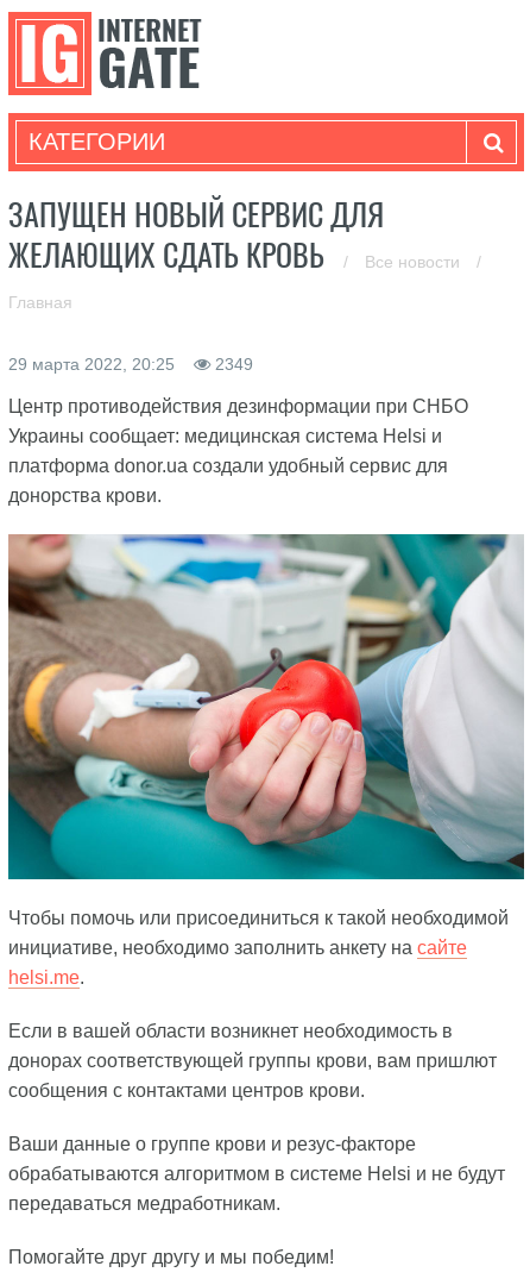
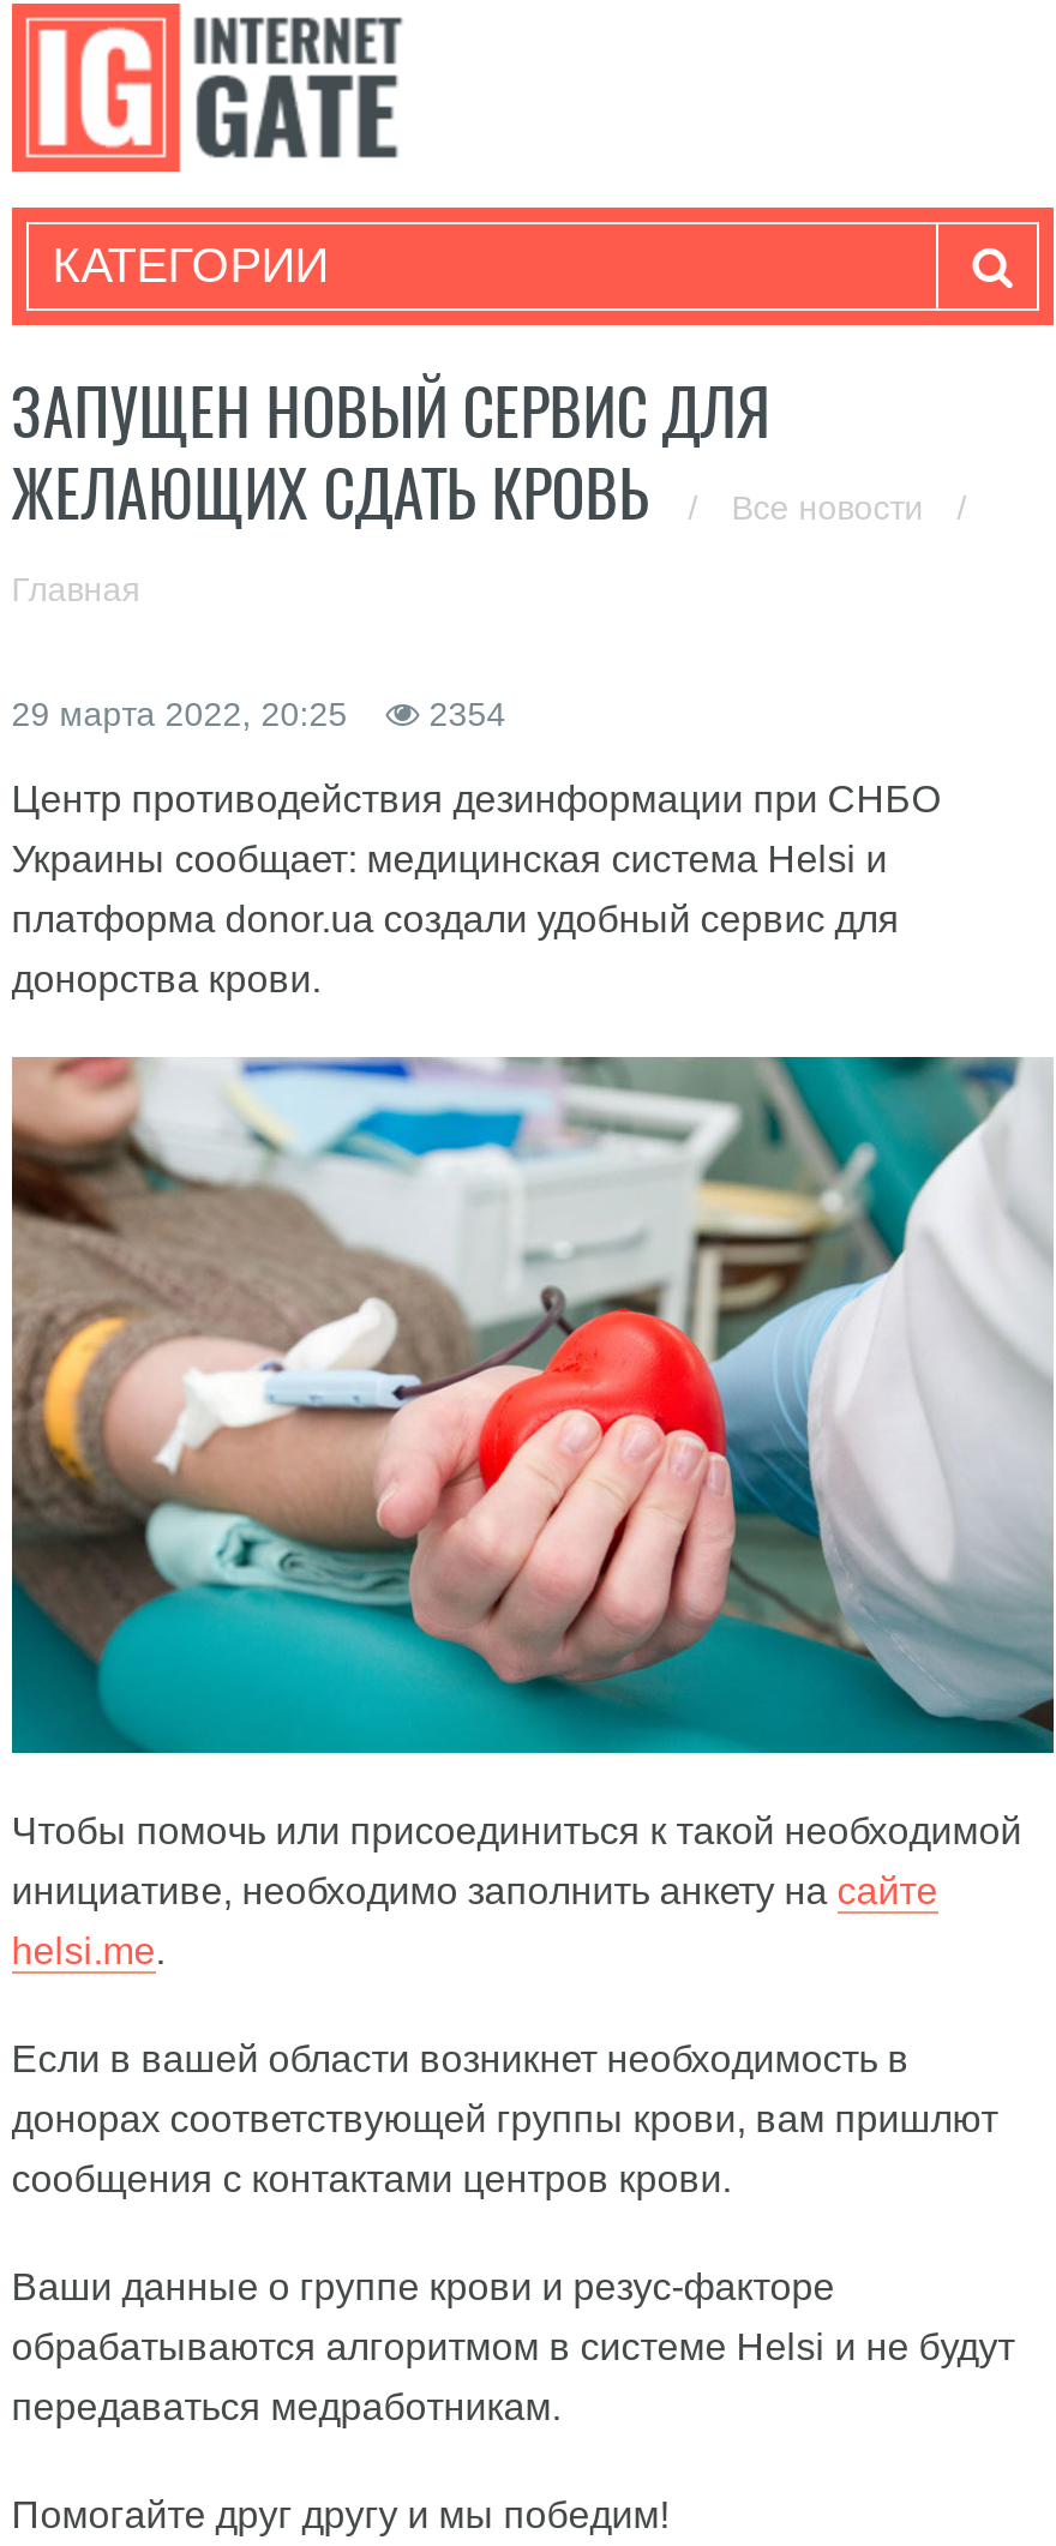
[8,355,253,374] 29 марта 2022, 20:25 2349 -> [11,695,506,733] 29 марта 2022, 20:25 2354

